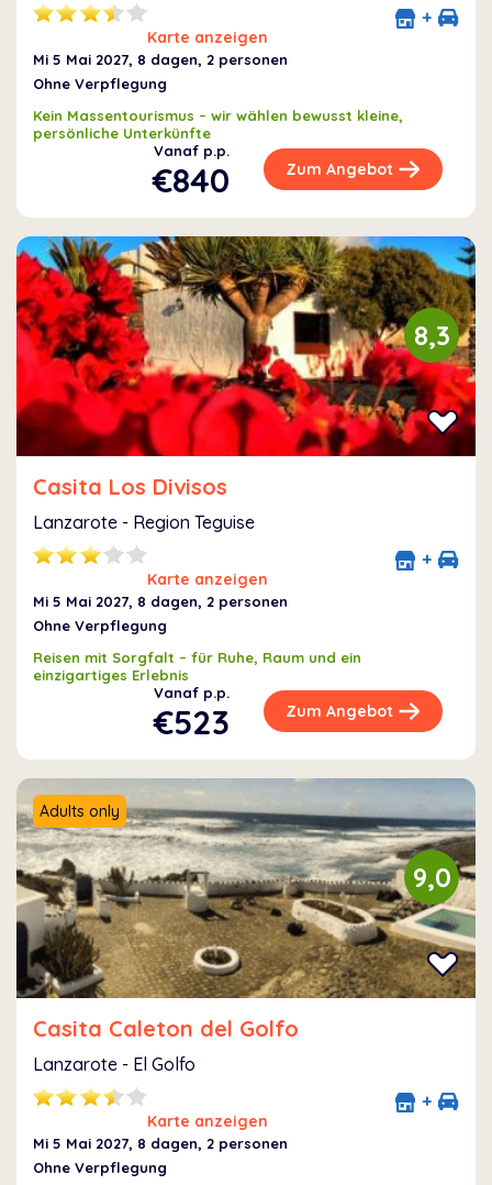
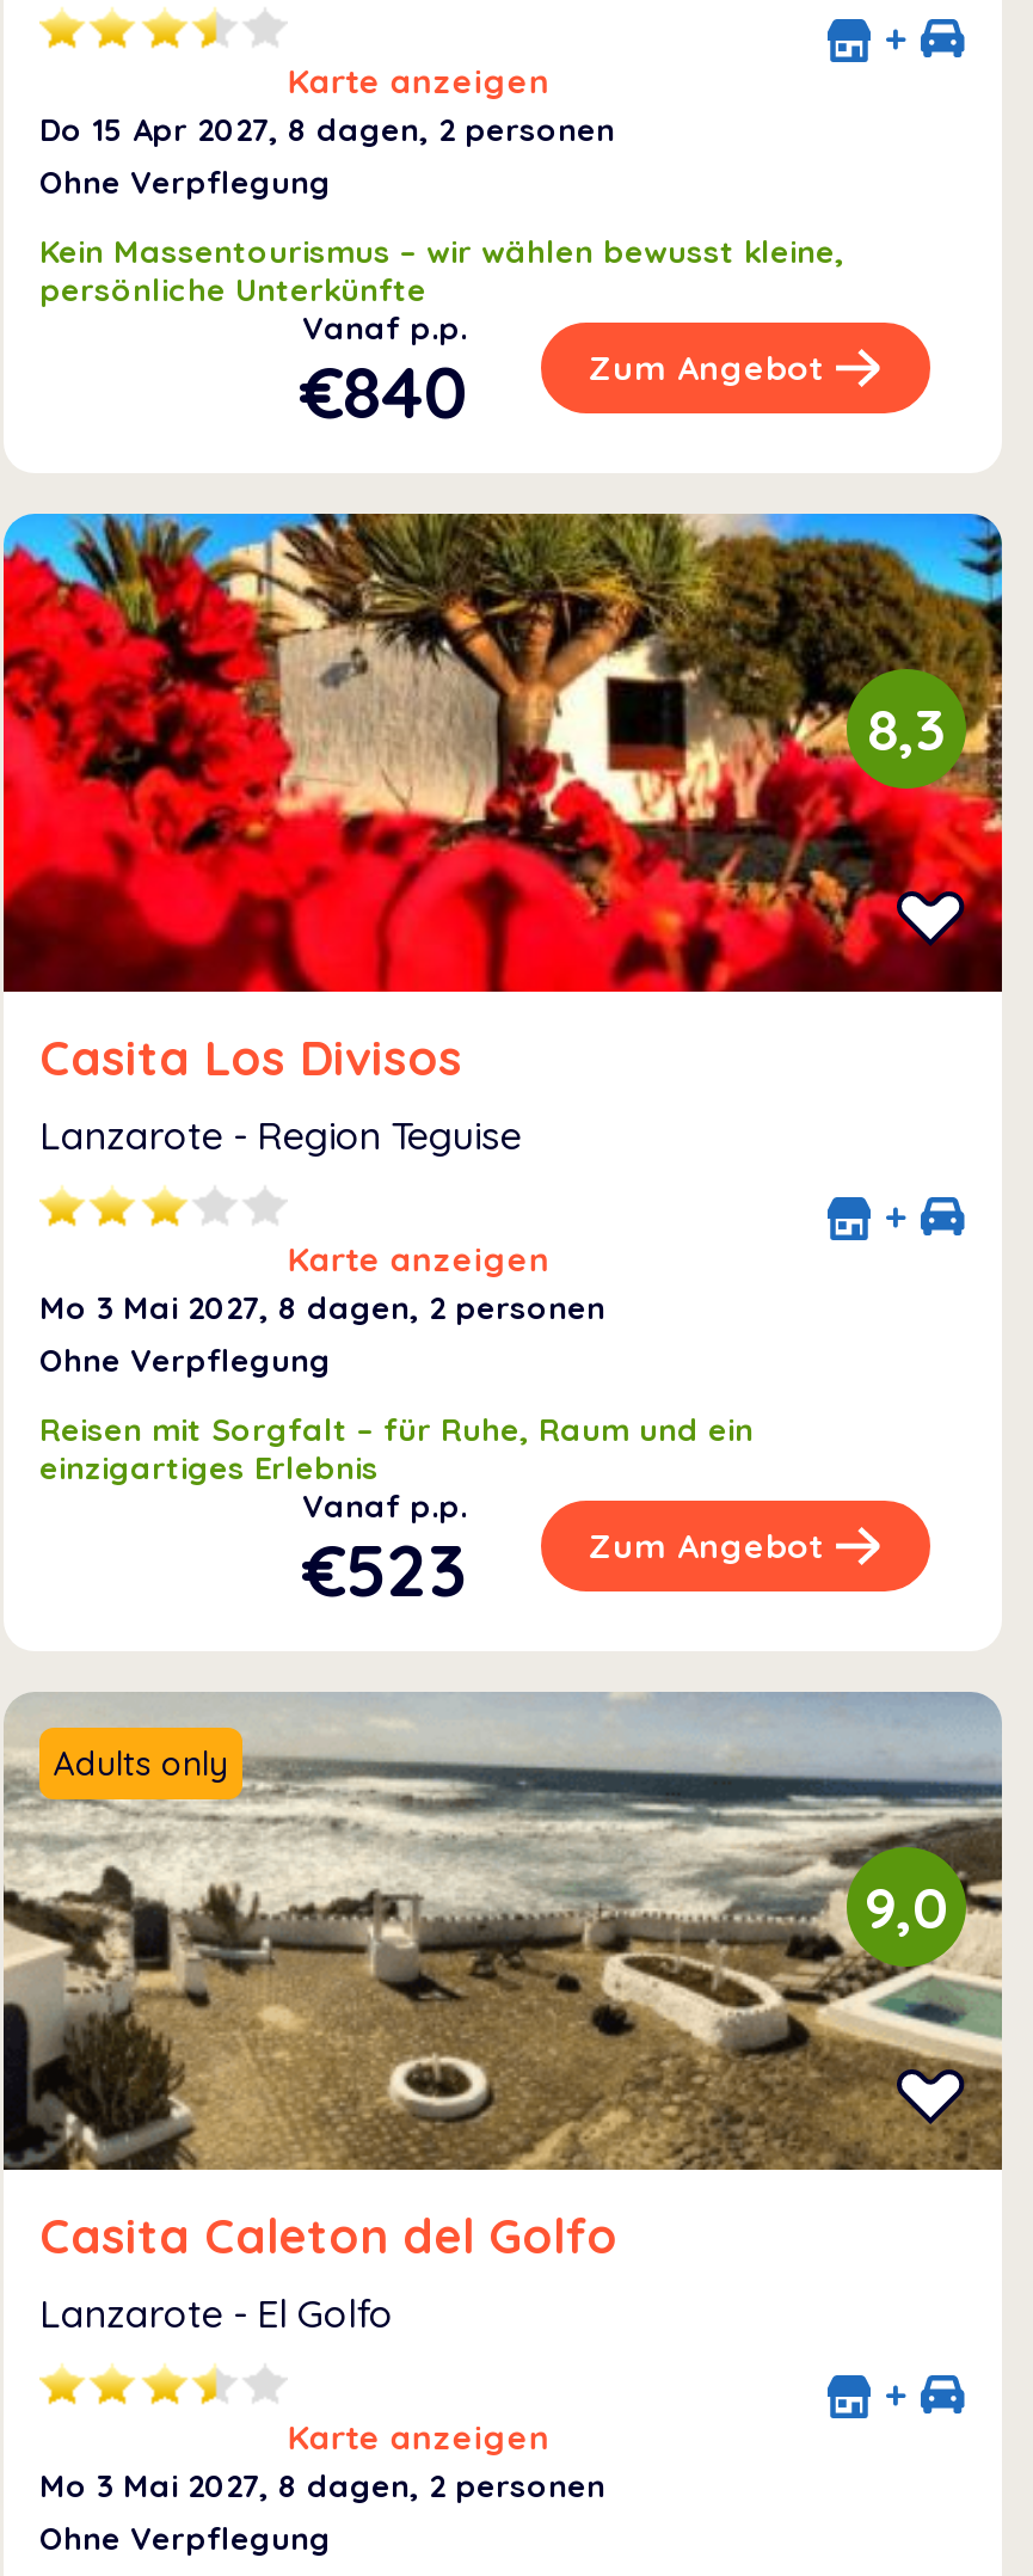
[33,51,288,68] Mi 5 Mai 2027, 8 dagen, 2 personen -> [39,110,615,148] Do 15 Apr 2027, 8 dagen, 2 personen
[33,592,288,610] Mi 5 Mai 2027, 8 dagen, 2 personen -> [39,1288,605,1326] Mo 3 Mai 2027, 8 dagen, 2 personen
[33,1134,288,1152] Mi 5 Mai 2027, 8 dagen, 2 personen -> [39,2466,605,2504] Mo 3 Mai 2027, 8 dagen, 2 personen

